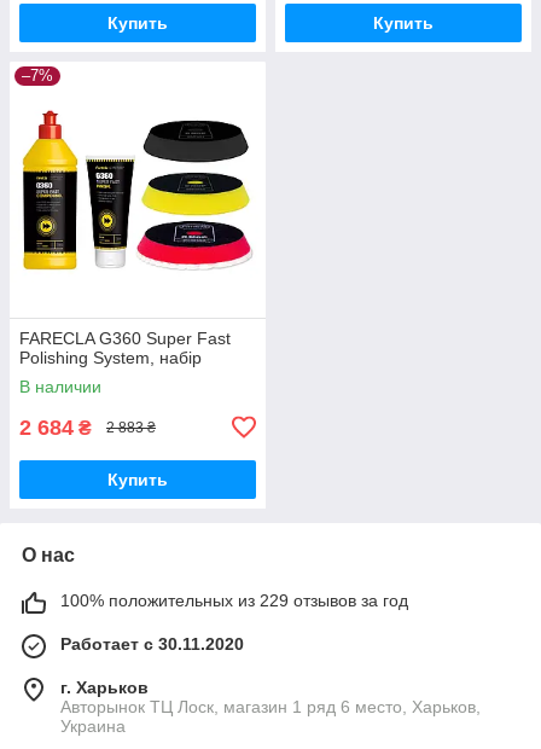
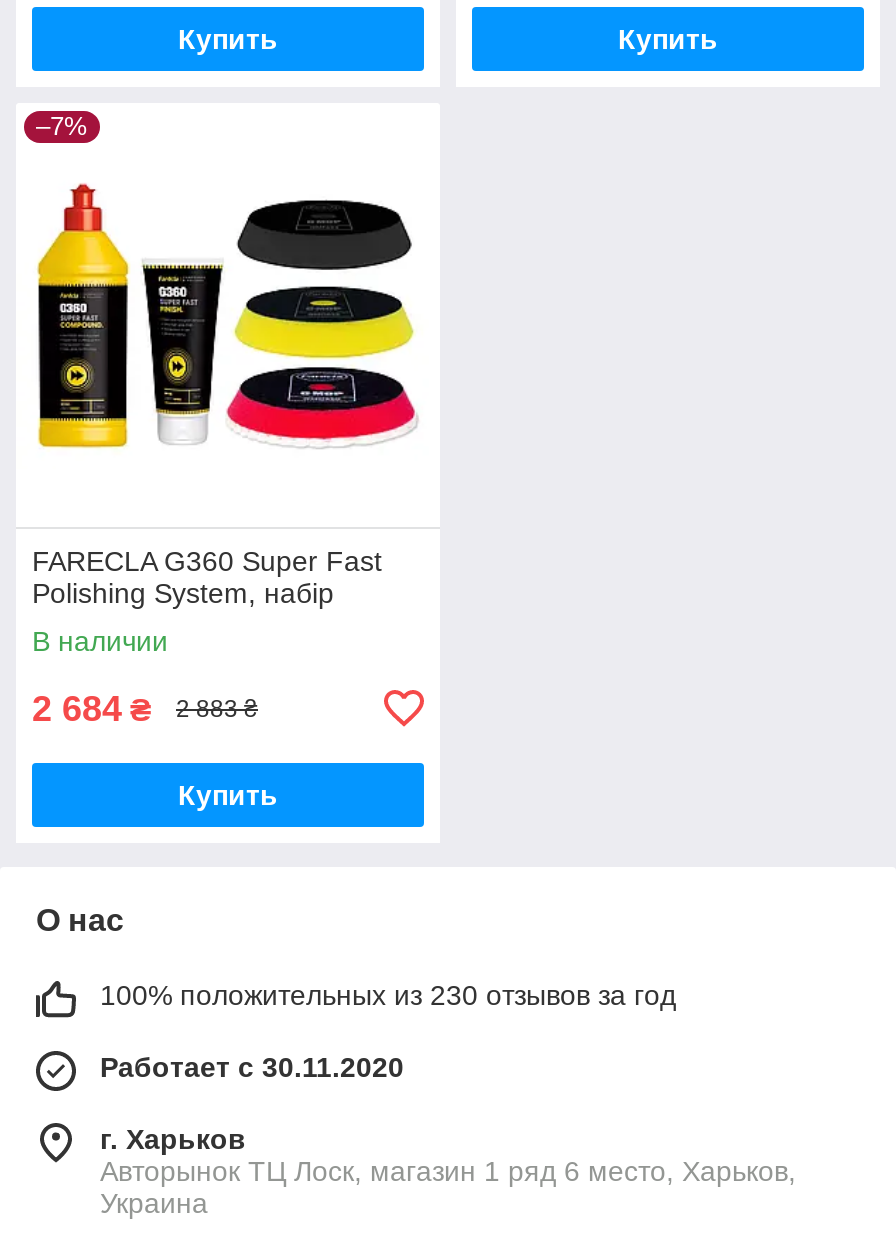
[60,591,408,610] 100% положительных из 229 отзывов за год -> [100,979,676,1011] 100% положительных из 230 отзывов за год

